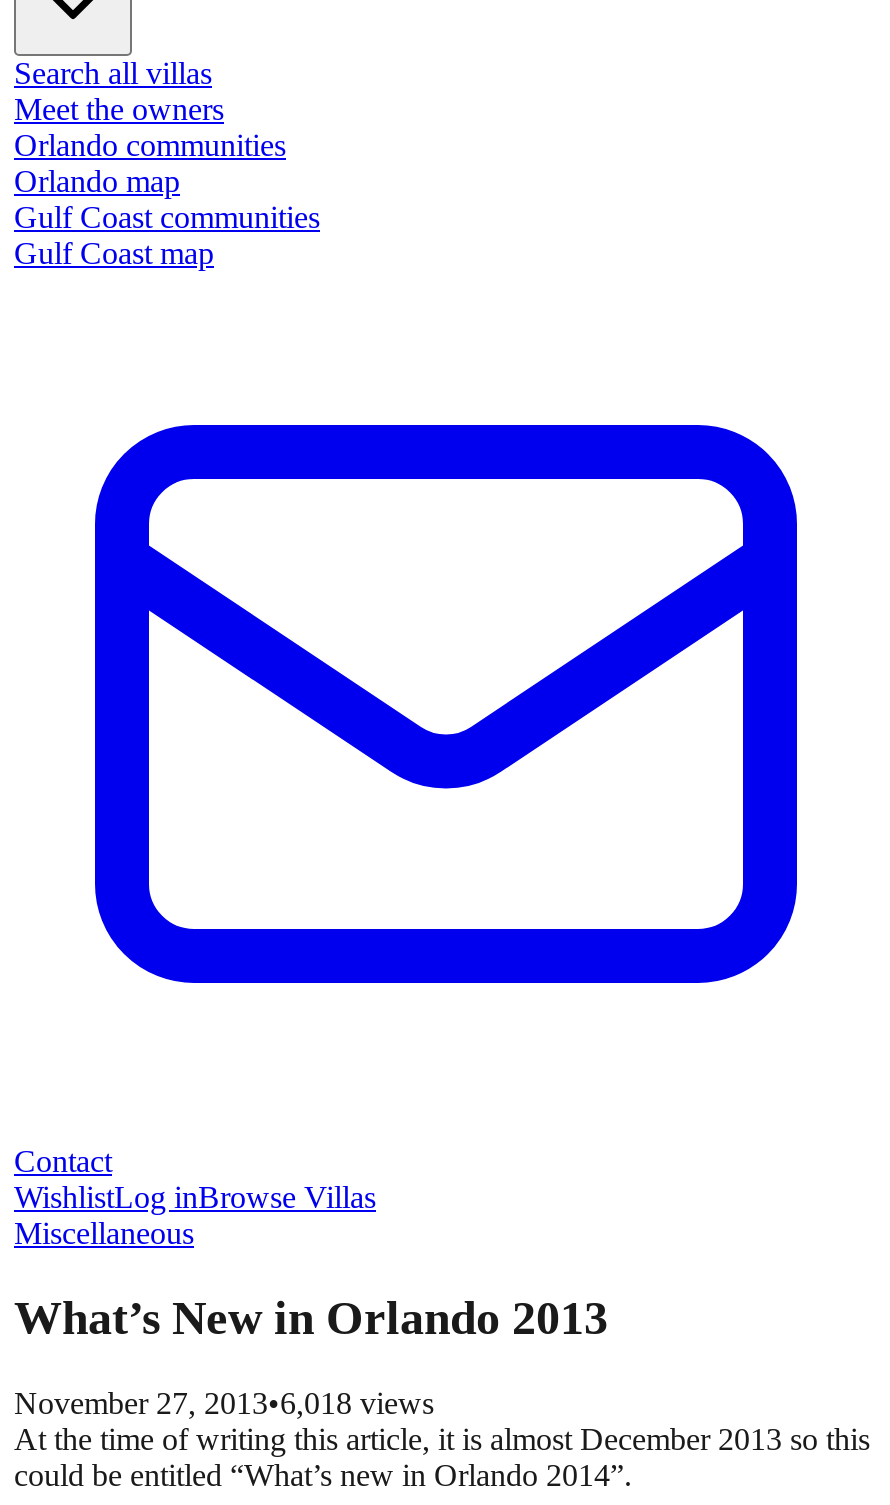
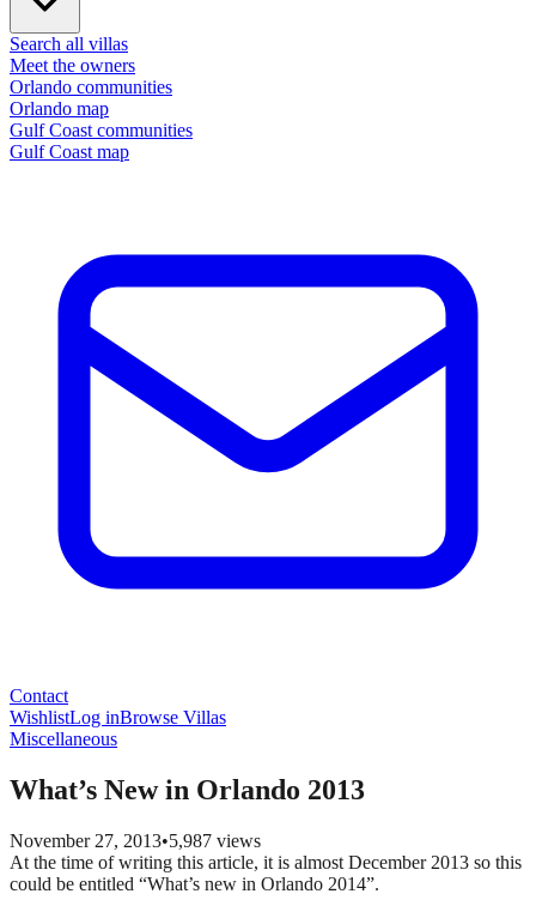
[14,1386,434,1420] November 27, 2013•6,018 views -> [10,830,261,851] November 27, 2013•5,987 views

